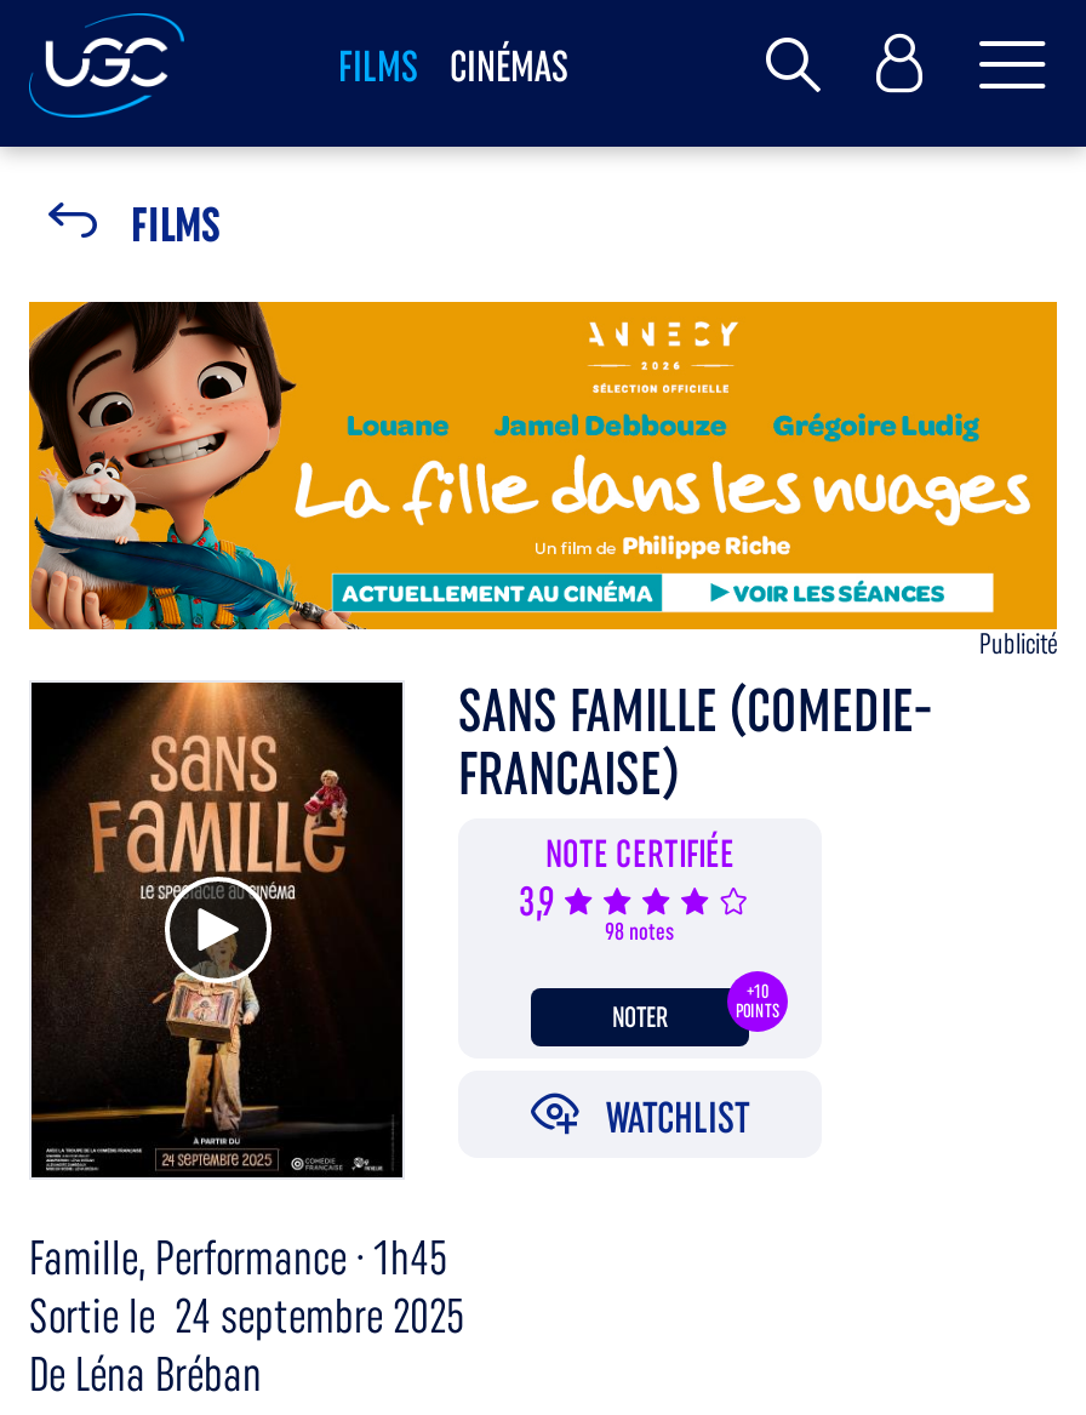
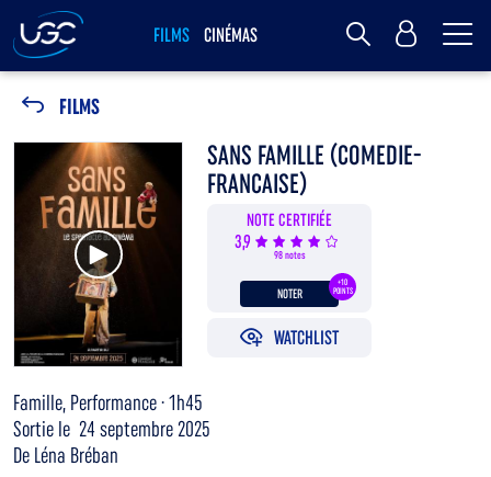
[27,299,1059,662] [image] | Publicité -> none

